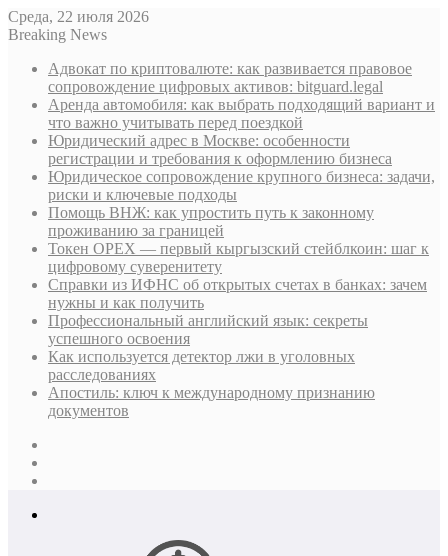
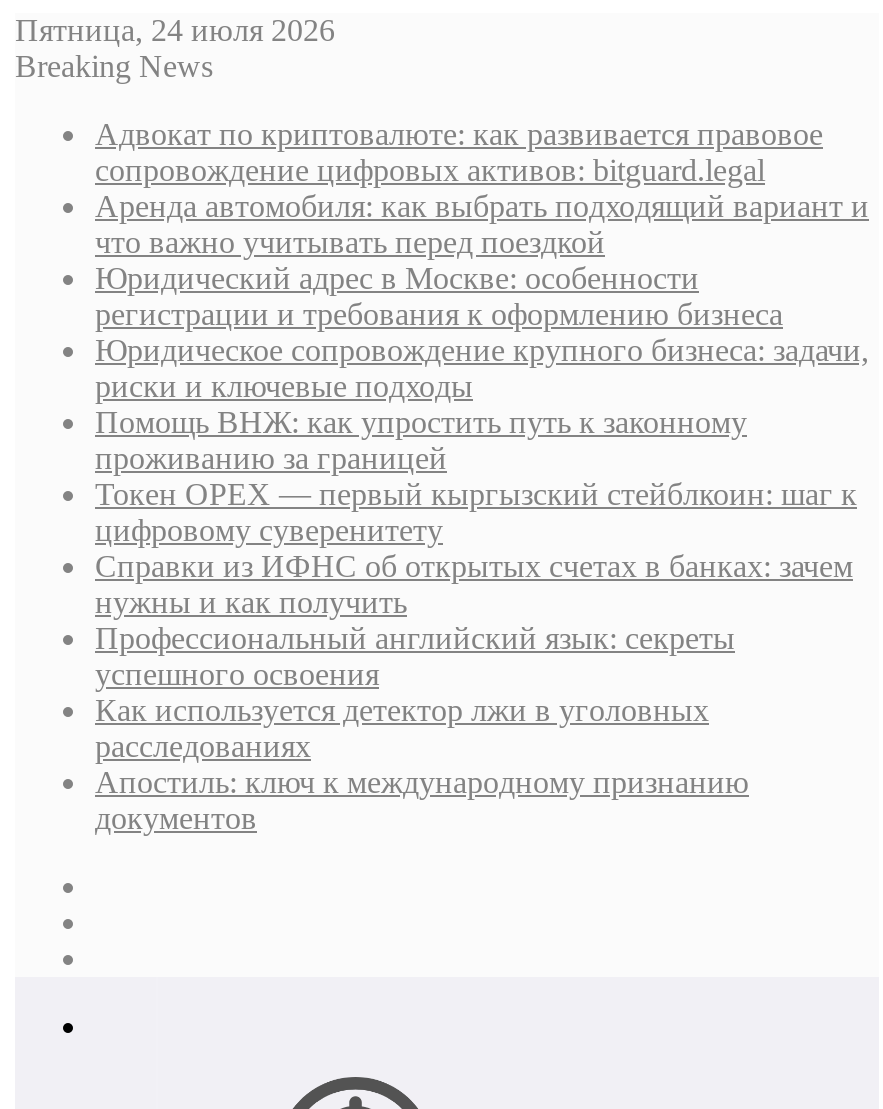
[8,8,149,25] Среда, 22 июля 2026 -> [15,13,335,47] Пятница, 24 июля 2026

